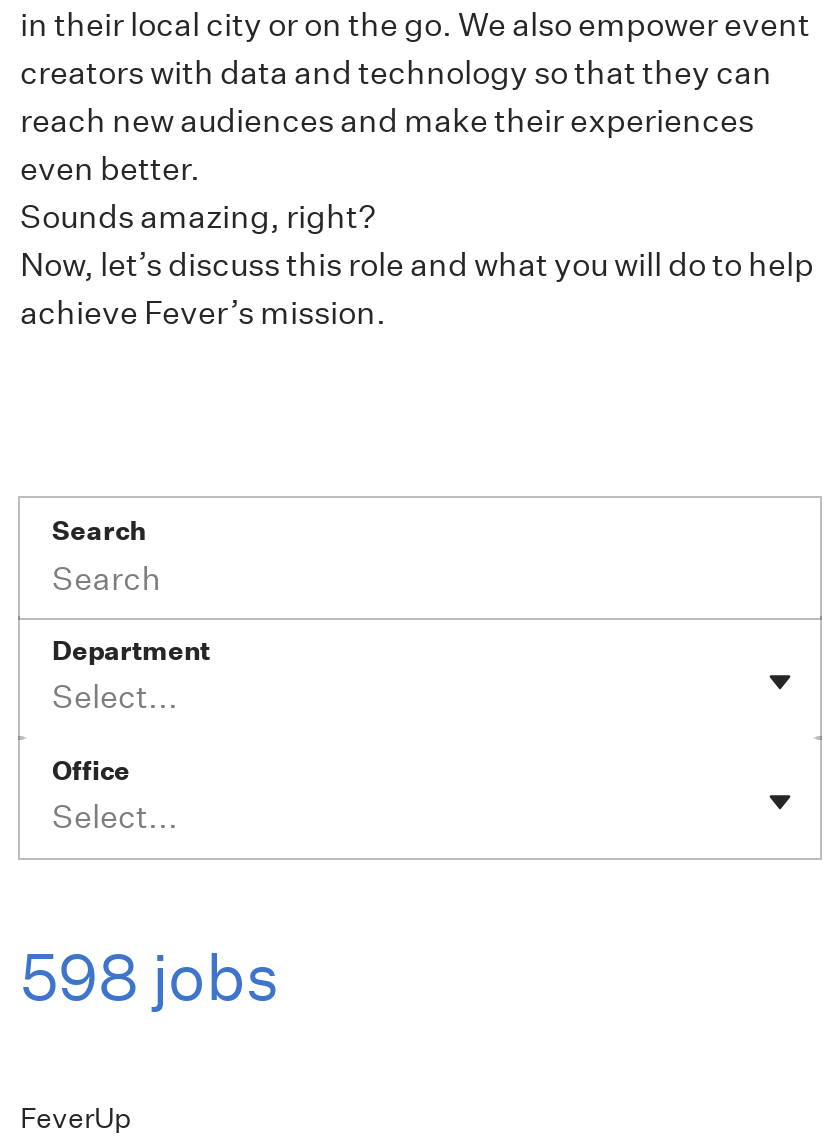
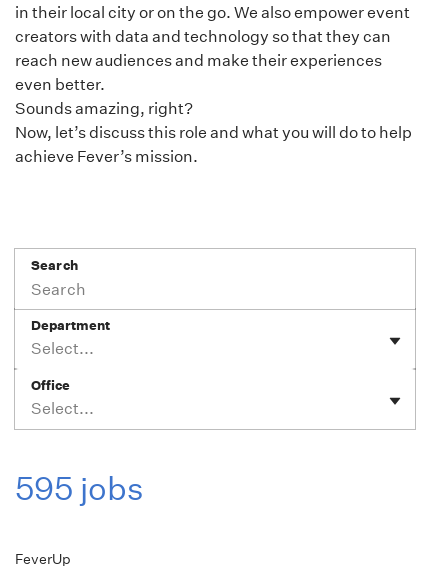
[20,938,280,1016] 598 jobs -> [15,469,144,508] 595 jobs

